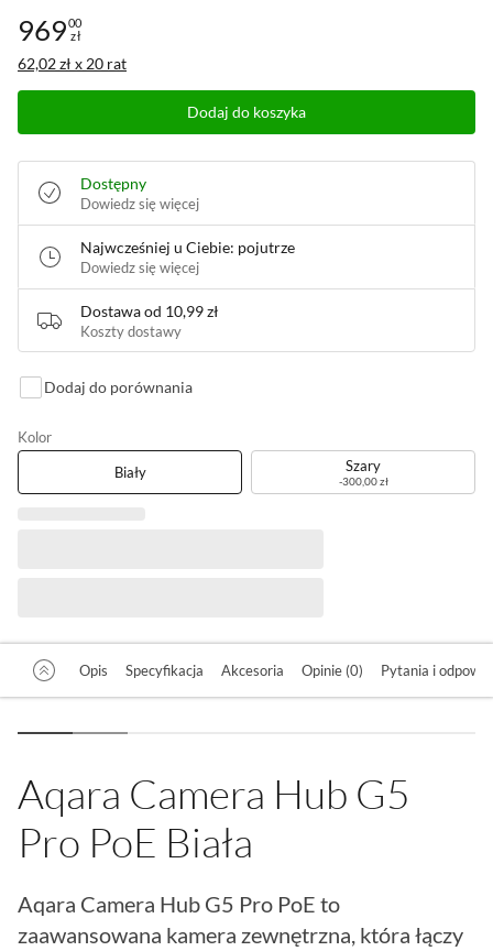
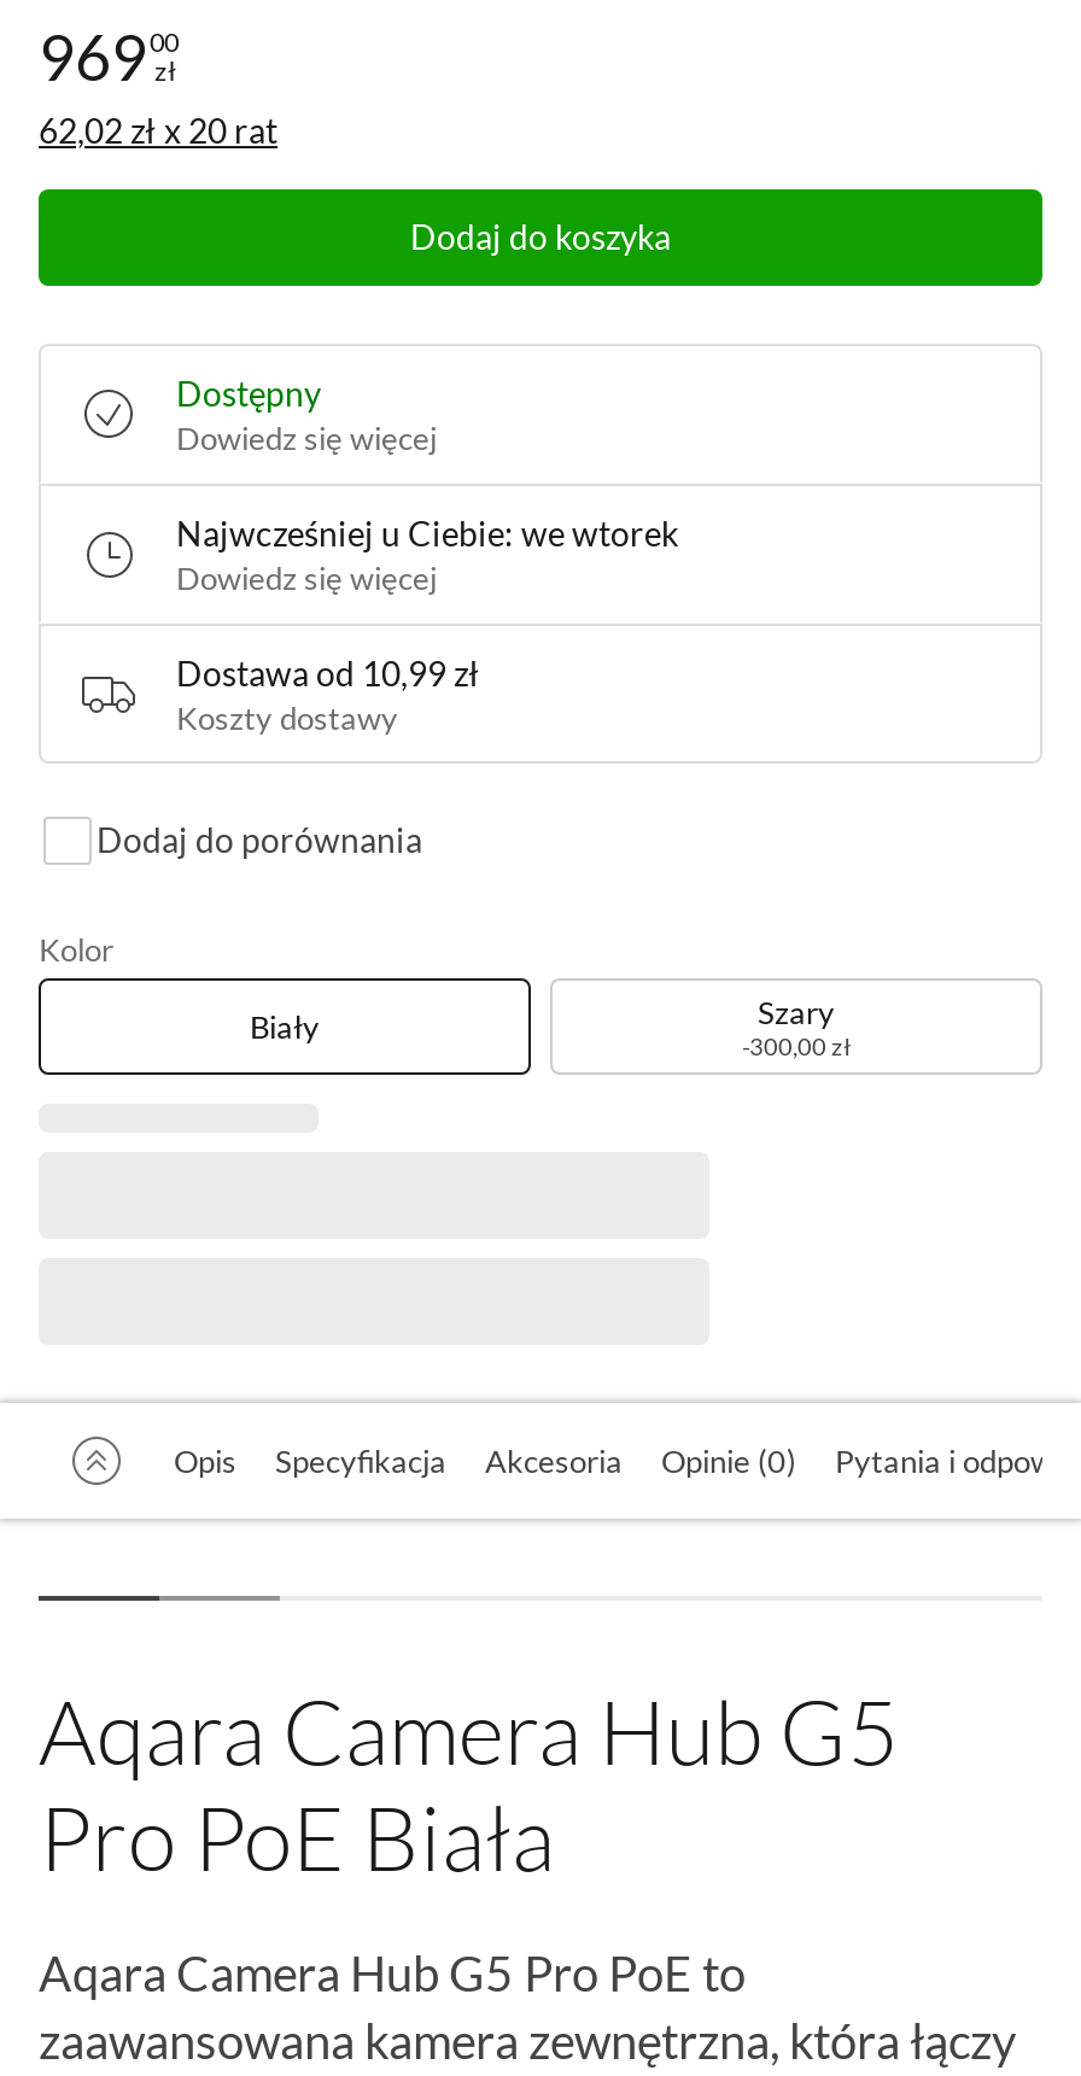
[80,238,295,256] Najwcześniej u Ciebie: pojutrze -> [176,513,678,554] Najwcześniej u Ciebie: we wtorek

